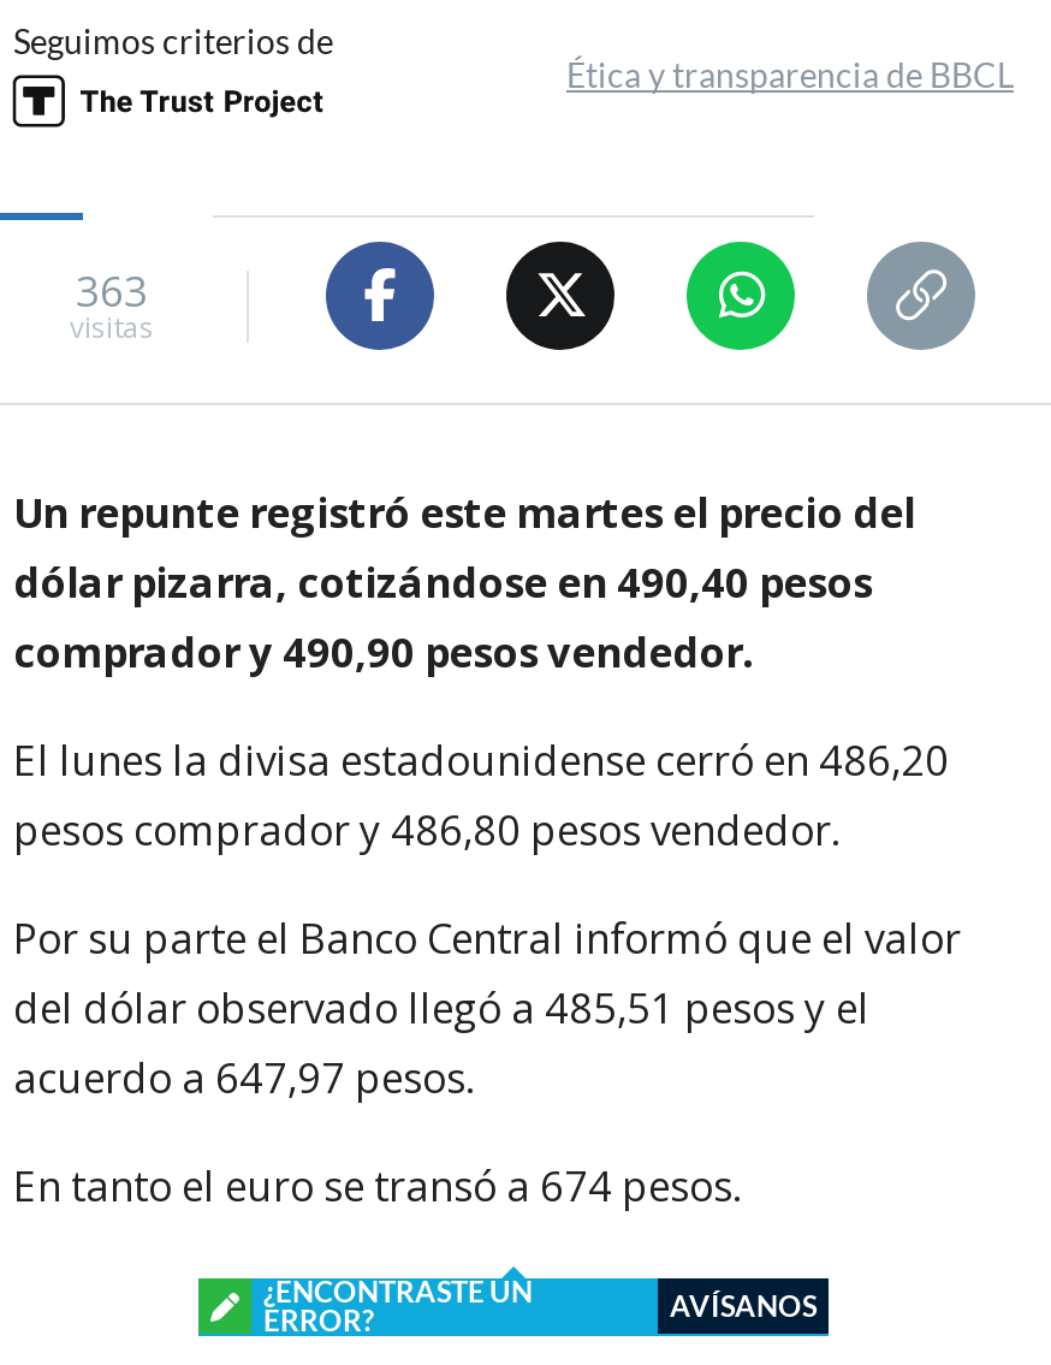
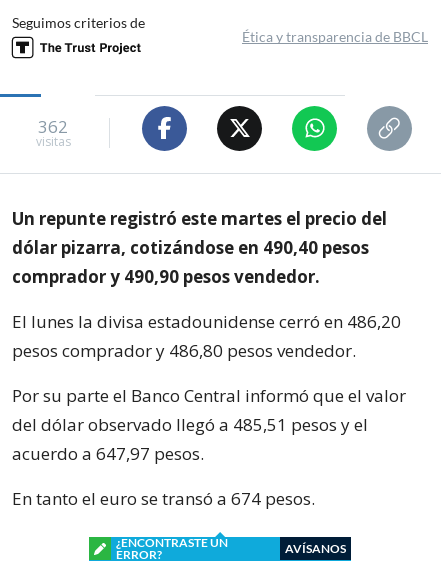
[76,264,148,319] 363 -> [38,115,68,138] 362

